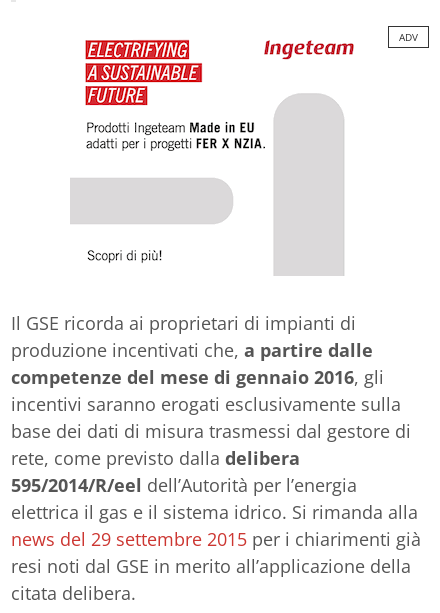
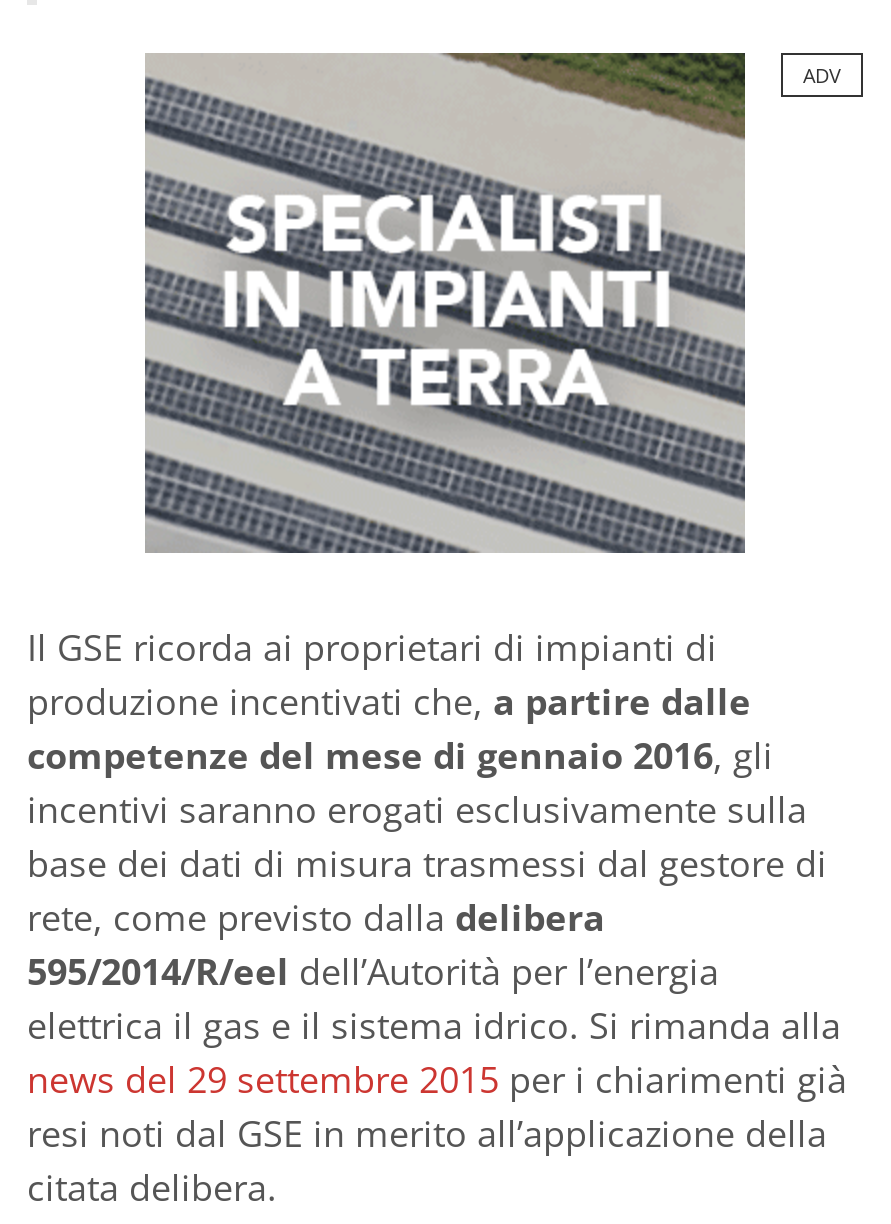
[70,26,370,276] [image] -> [143,51,747,555] [image]

